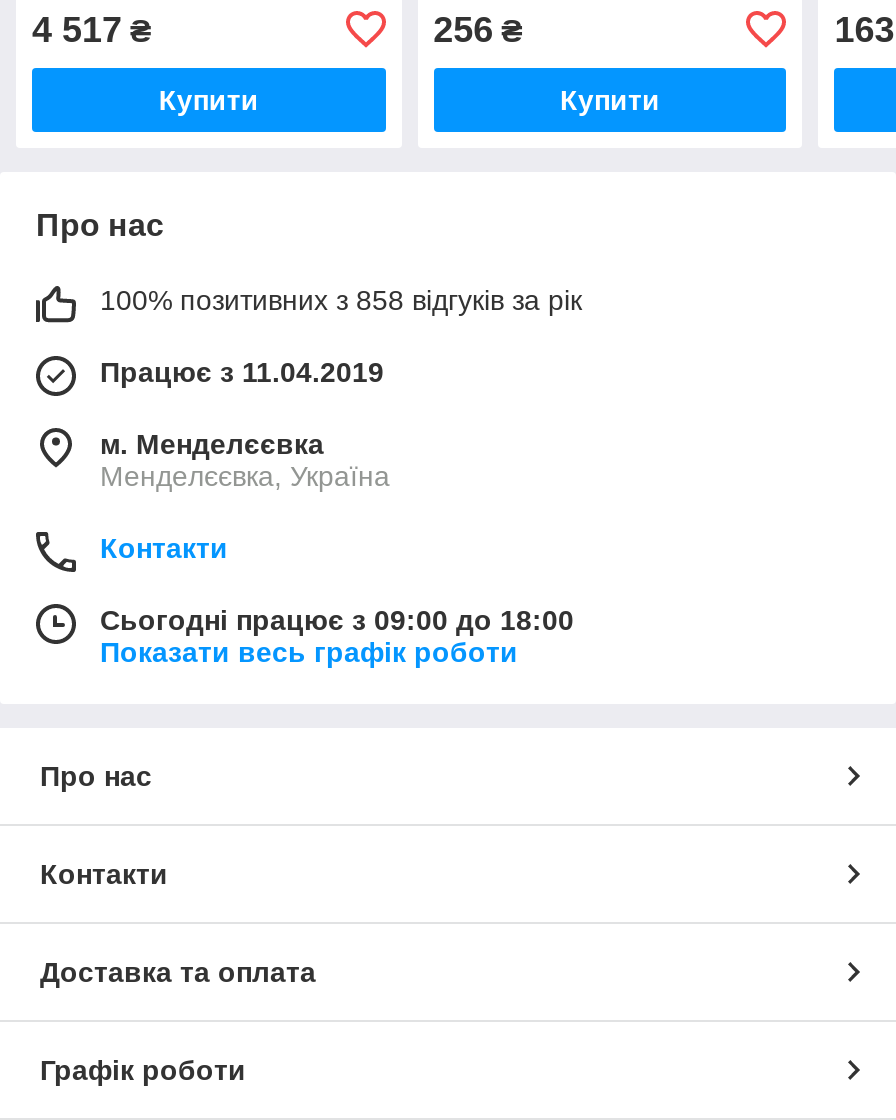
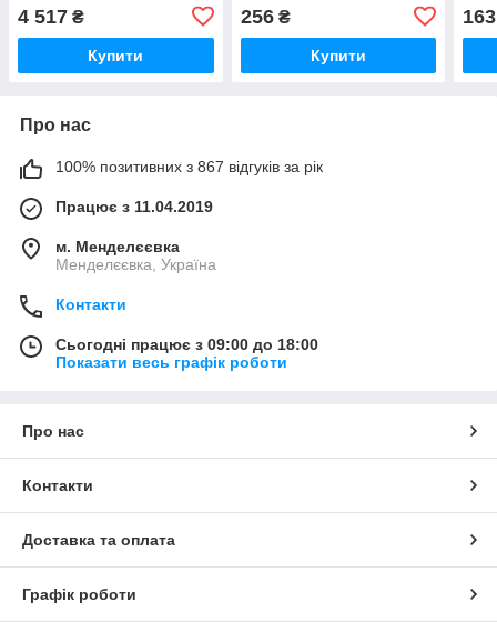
[100,284,582,316] 100% позитивних з 858 відгуків за рік -> [55,157,323,175] 100% позитивних з 867 відгуків за рік

